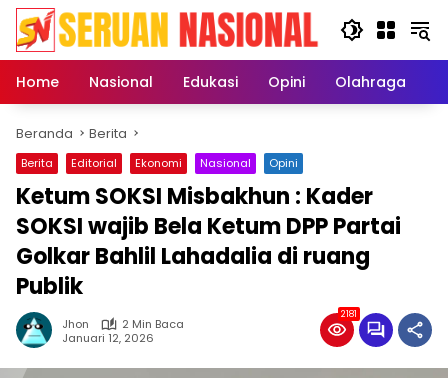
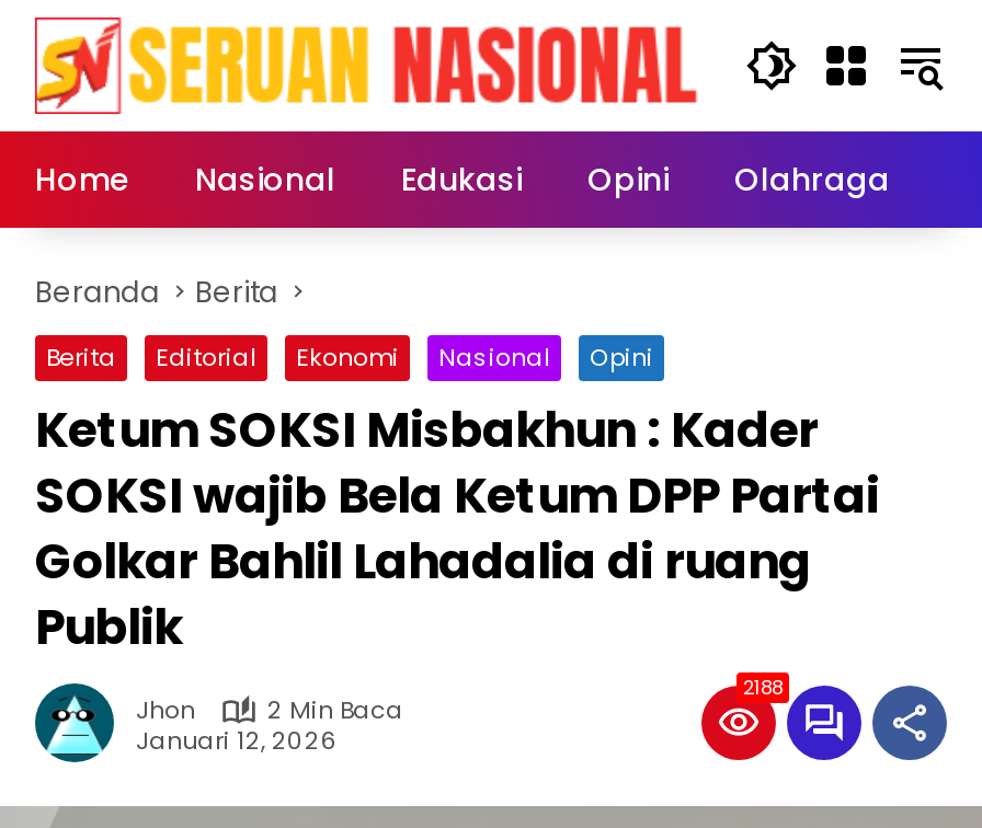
[341,308,357,320] 2181 -> [743,675,783,701] 2188

